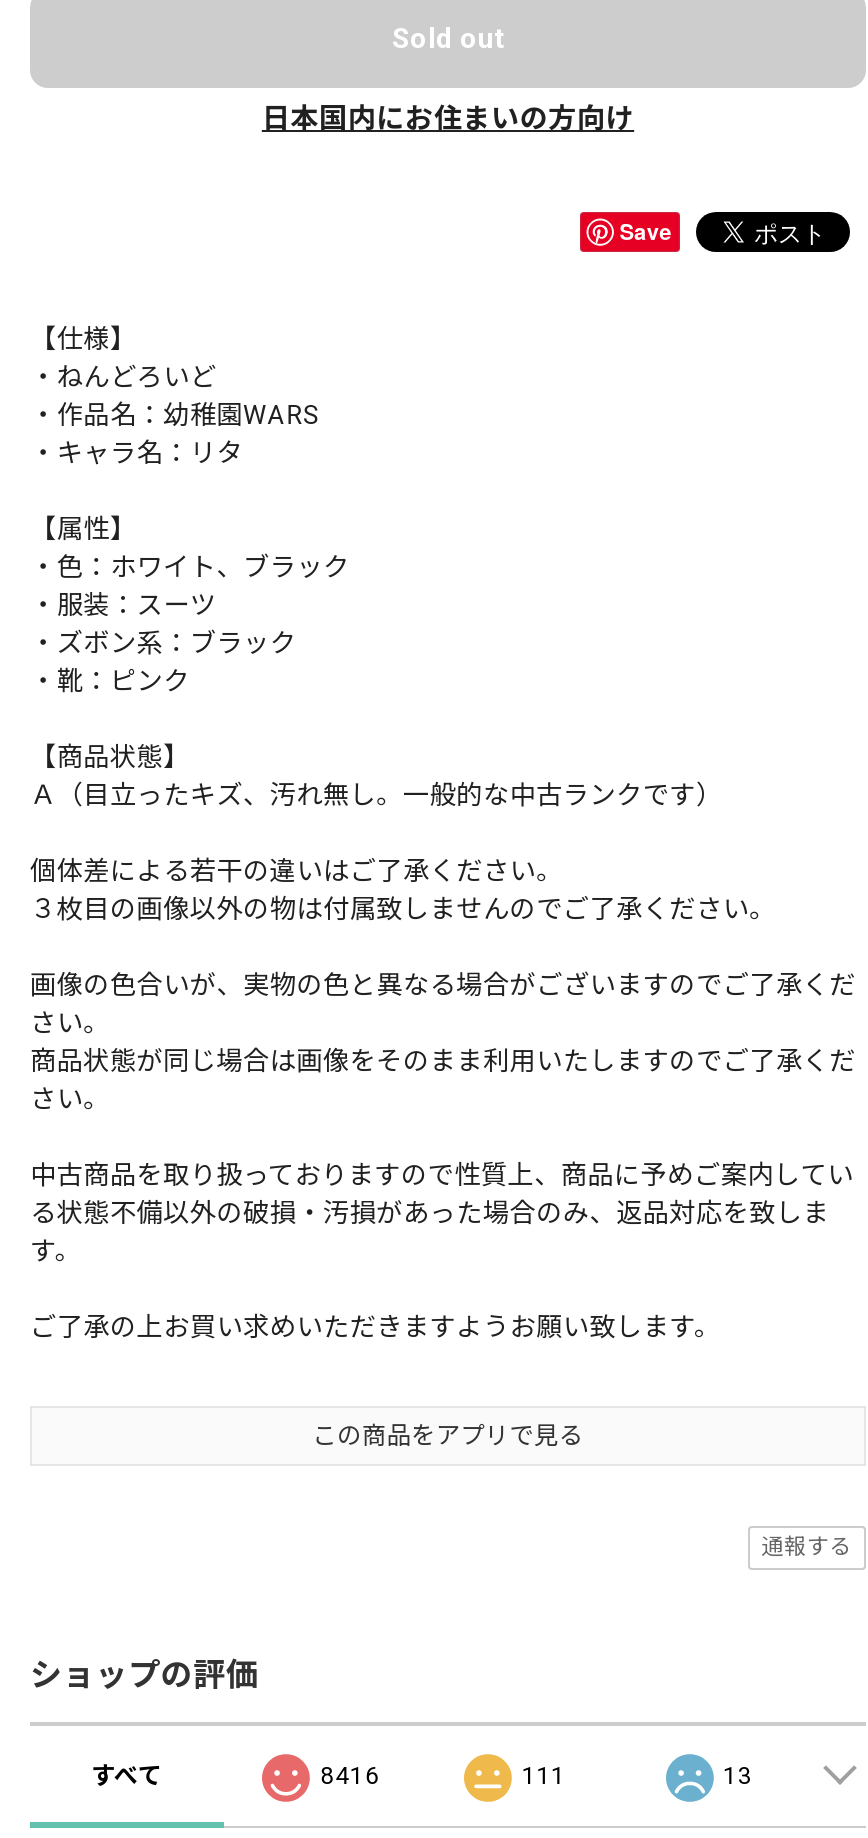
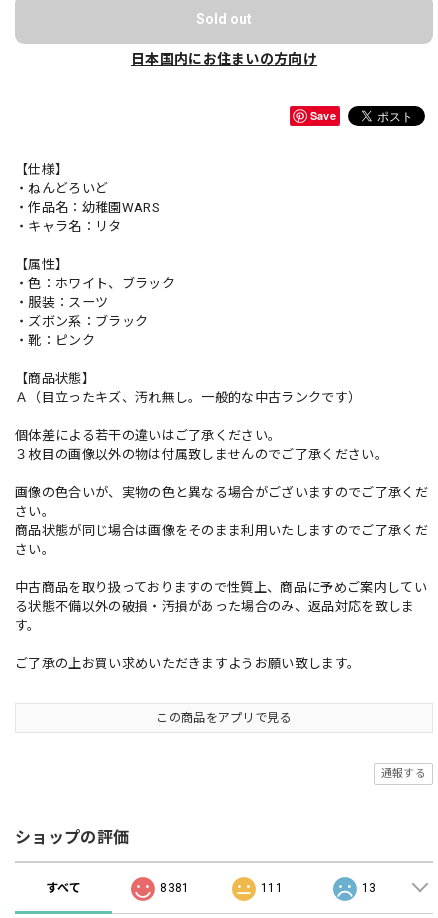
[321,1762,379,1790] 8416 -> [160,881,190,895] 8381

